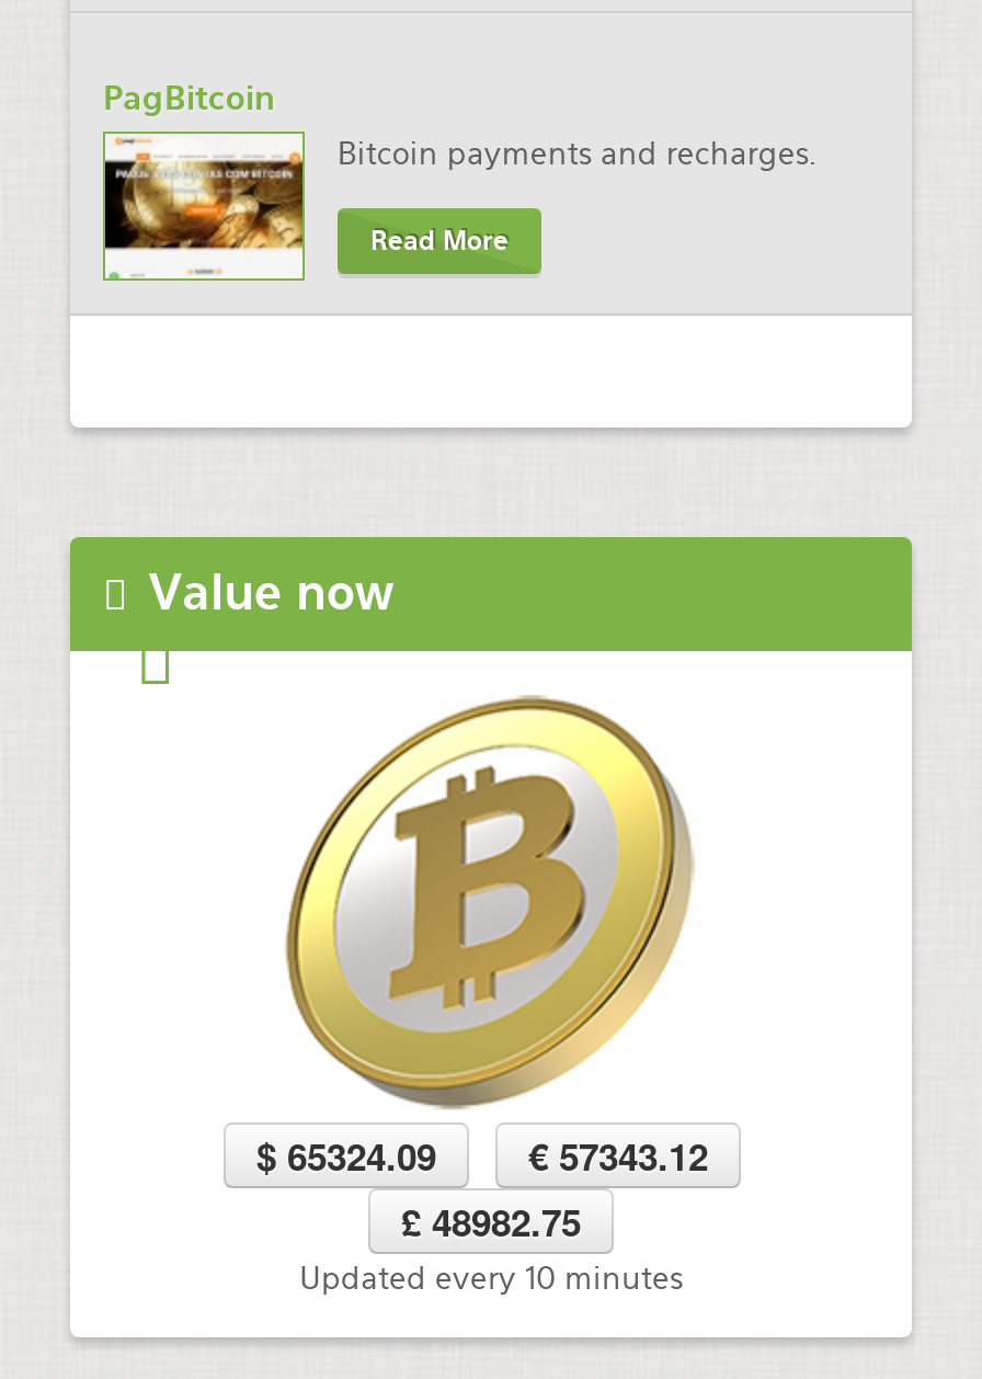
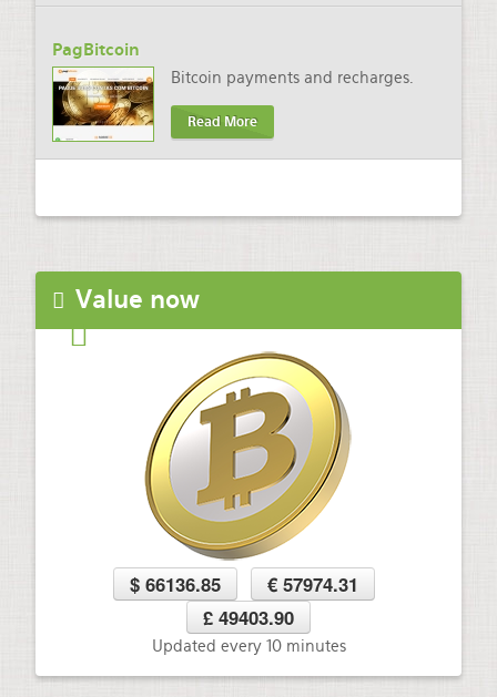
[256,1130,436,1183] $ 65324.09 -> [130,571,221,598] $ 66136.85
[528,1130,708,1183] € 57343.12 -> [267,571,358,598] € 57974.31
[401,1196,581,1248] £ 48982.75 -> [203,604,294,631] £ 49403.90

